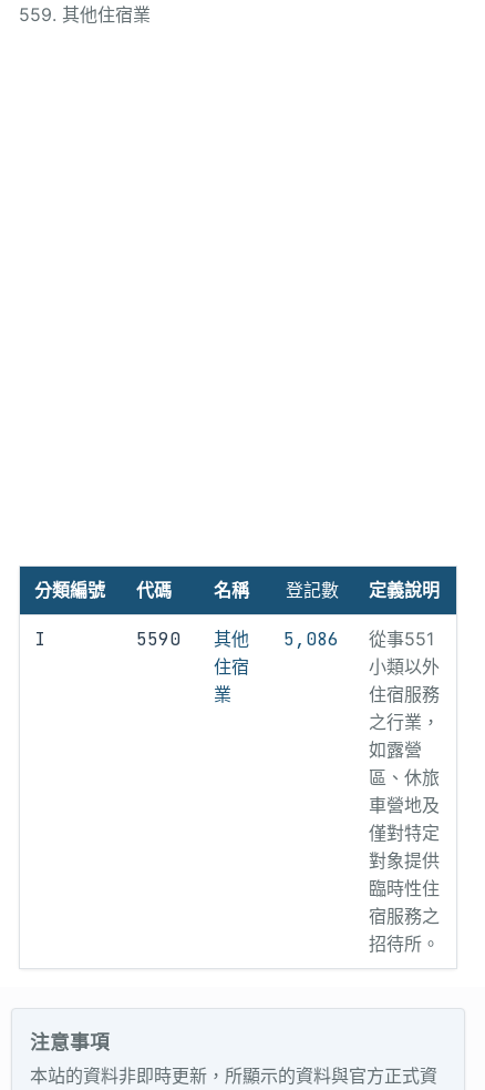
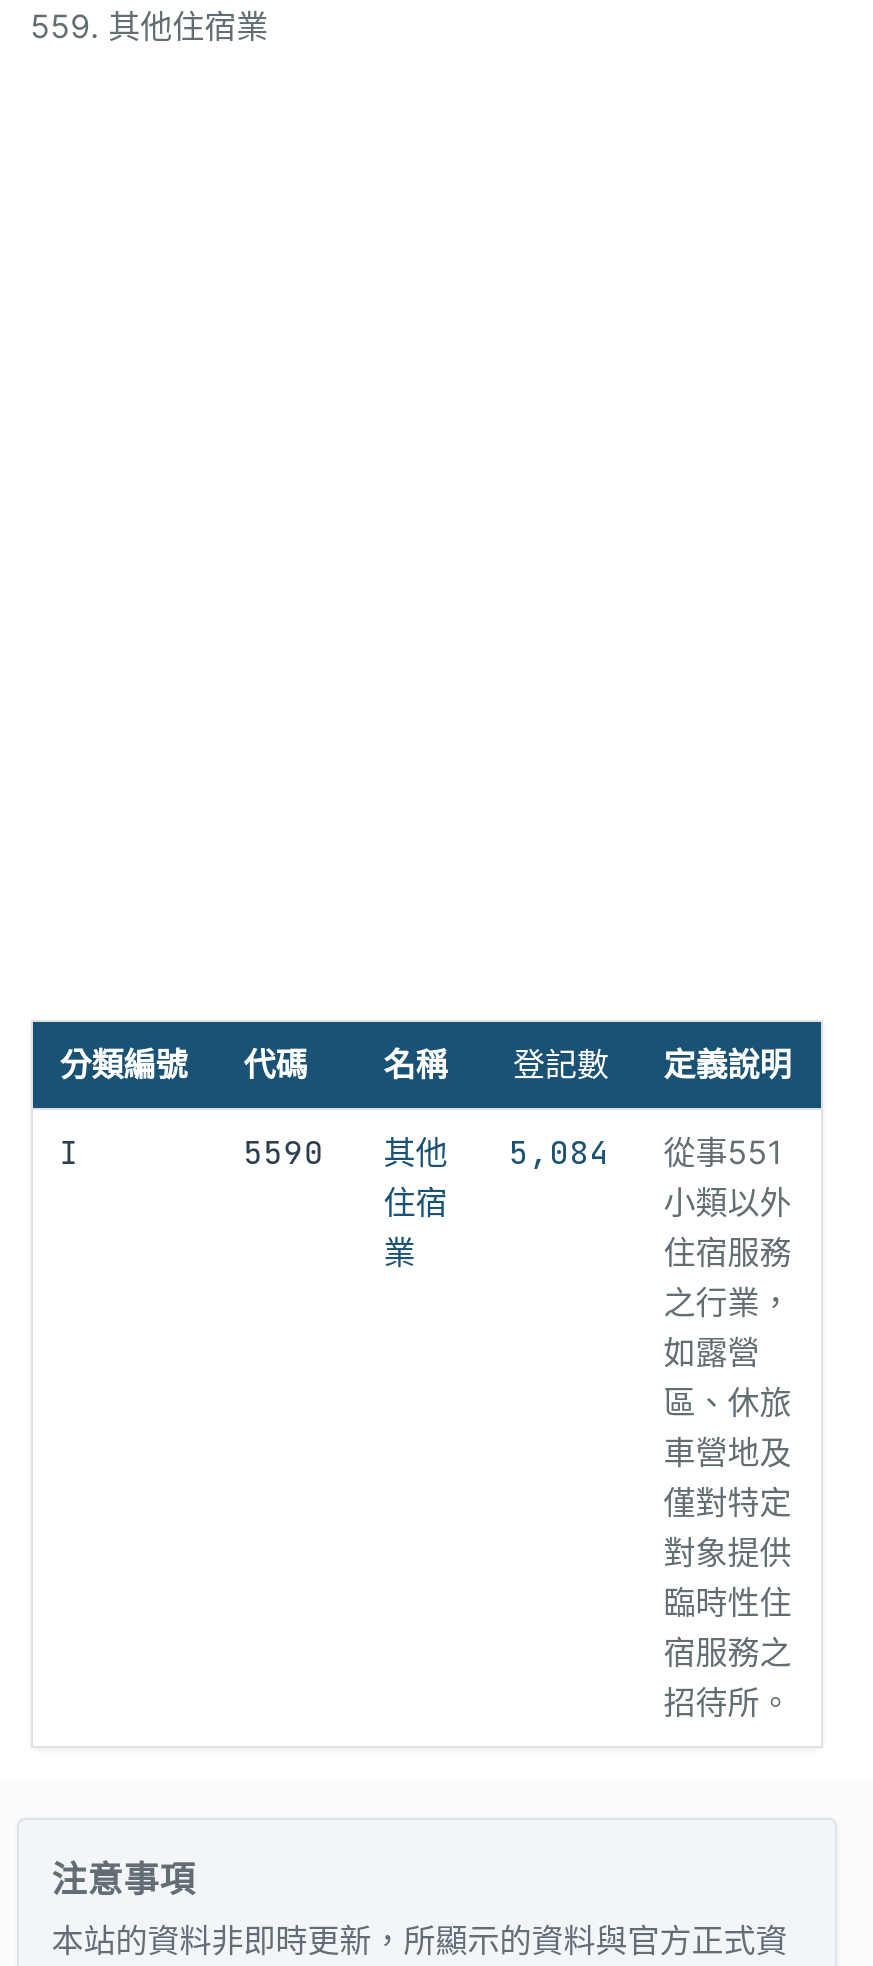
[136,627,434,650] 5590 其他 5,086 從事551 -> [243,1131,781,1173] 5590 其他 5,084 從事551

